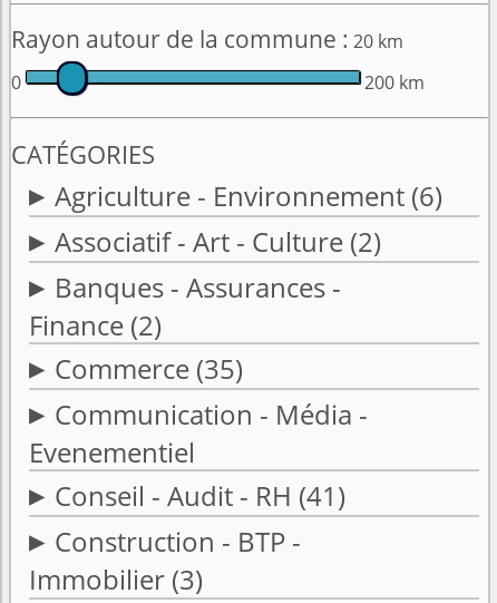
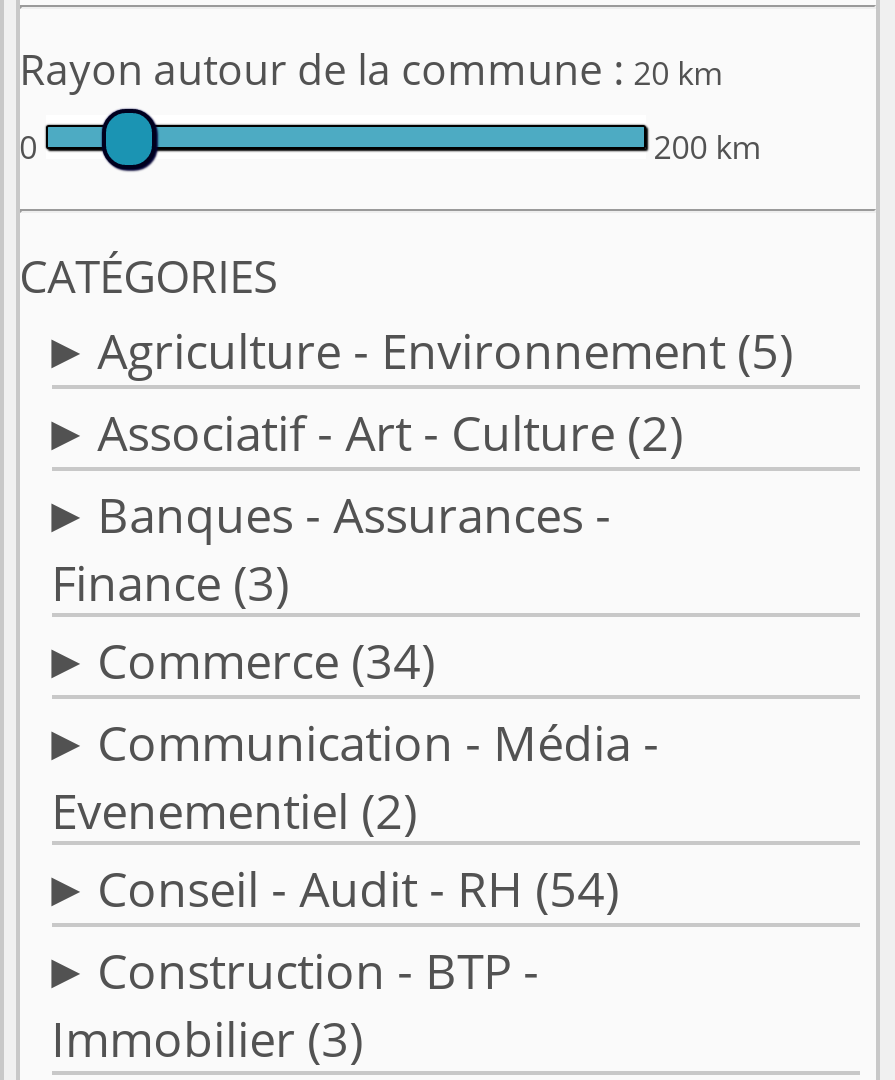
[54,178,442,214] Agriculture - Environnement (6) -> [97,318,793,384] Agriculture - Environnement (5)
[29,306,161,343] Finance (2) -> [51,548,289,614] Finance (3)
[54,350,242,387] Commerce (35) -> [97,627,435,693] Commerce (34)
[29,433,345,514] Evenementiel | Conseil - Audit - RH (41) -> [51,777,619,922] Evenementiel (2) | Conseil - Audit - RH (54)

